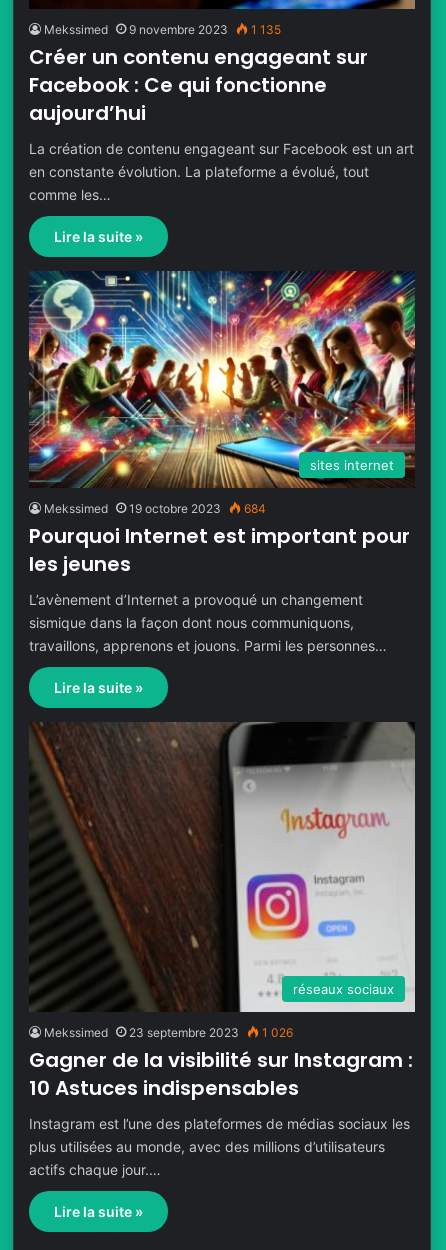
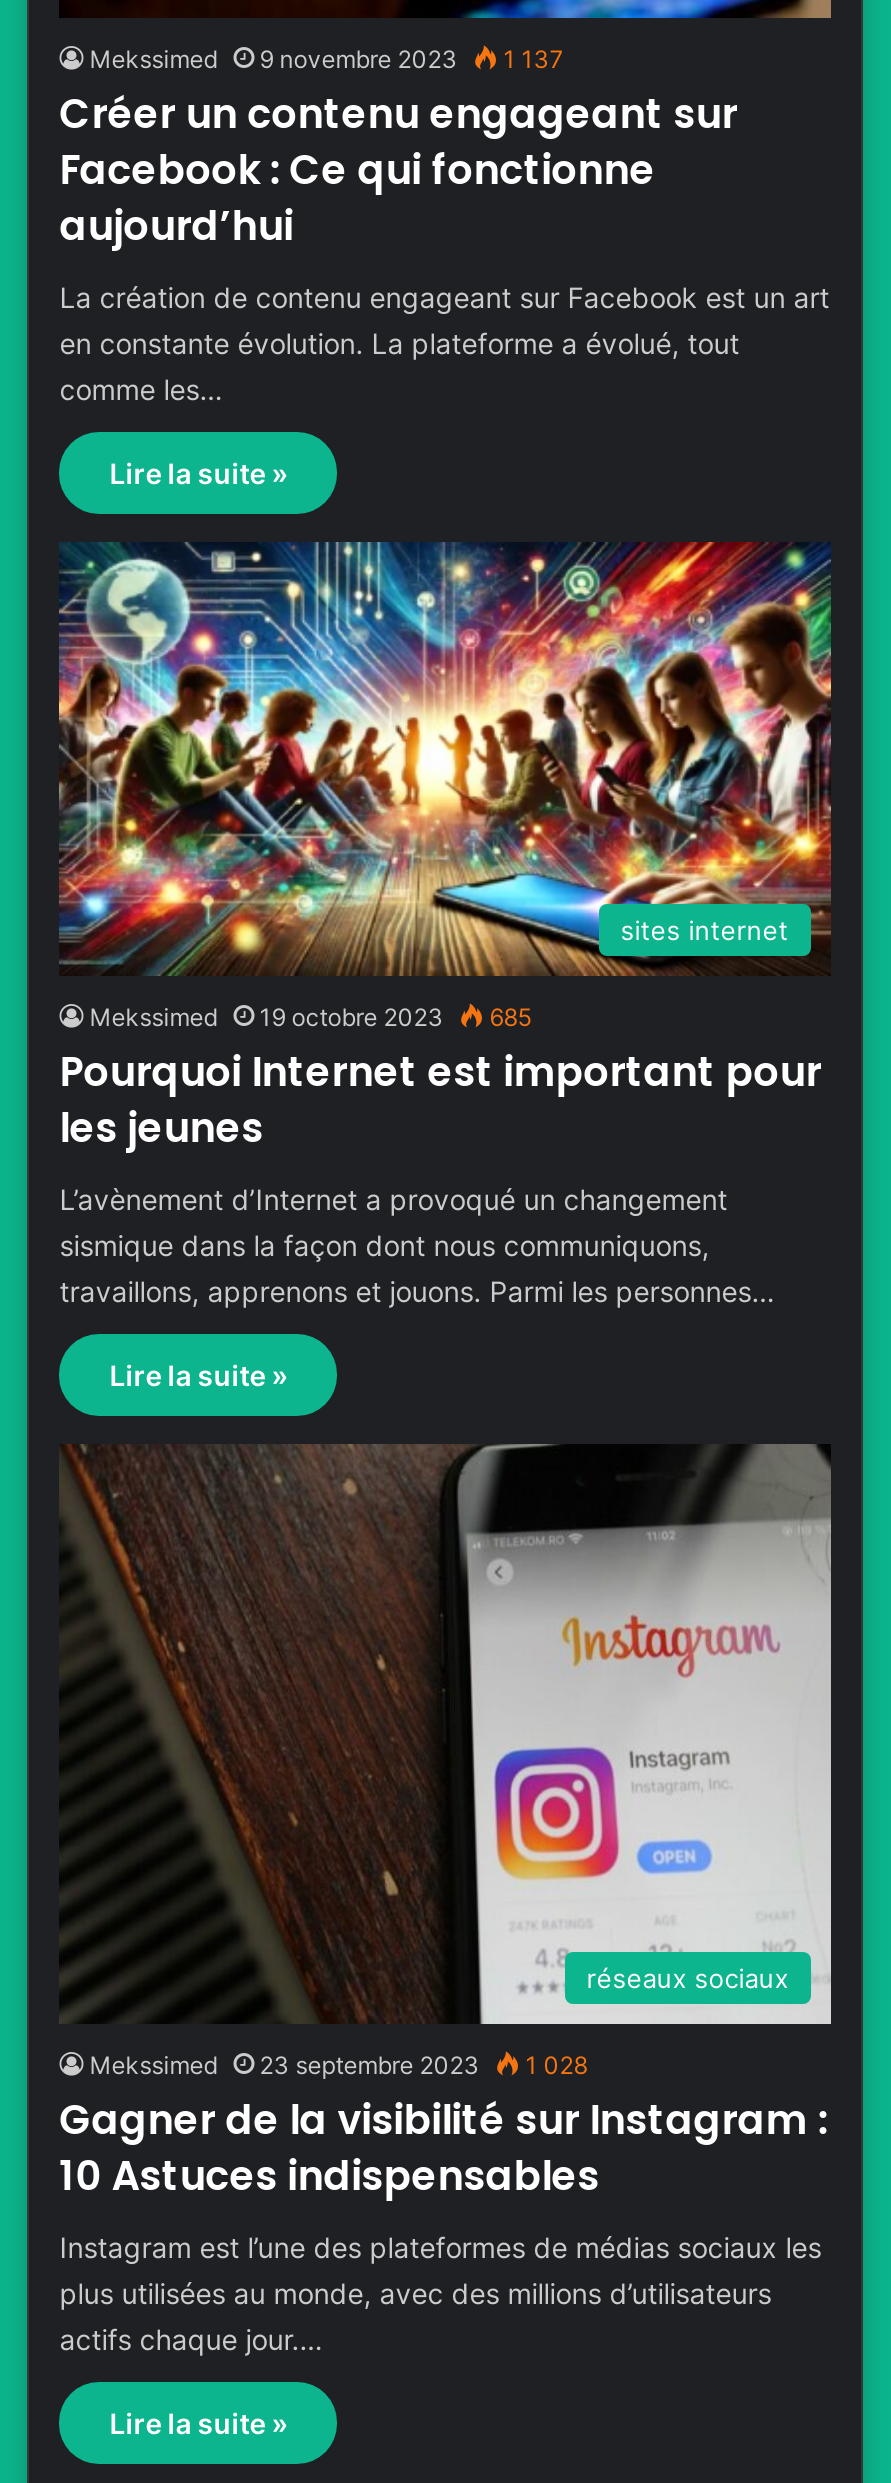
[44,22,281,37] Mekssimed 9 novembre 2023 1 135 -> [90,44,564,74] Mekssimed 9 novembre 2023 1 137
[44,501,266,516] Mekssimed 19 octobre 2023 684 -> [90,1003,532,1033] Mekssimed 19 octobre 2023 685
[44,1024,293,1039] Mekssimed 23 septembre 2023 1 026 -> [90,2049,588,2079] Mekssimed 23 septembre 2023 1 028

